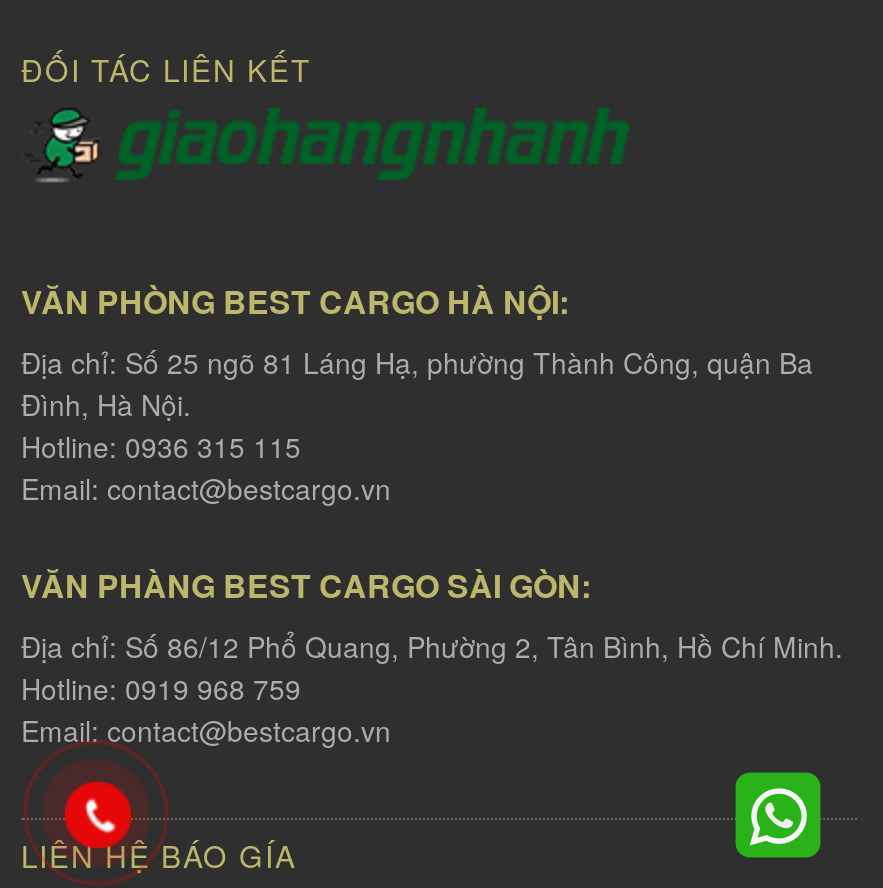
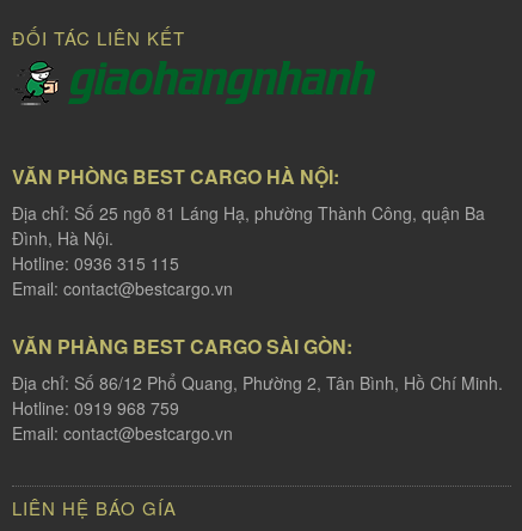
[23,754,169,830] [image] -> none
[733,770,823,860] [image] -> none

